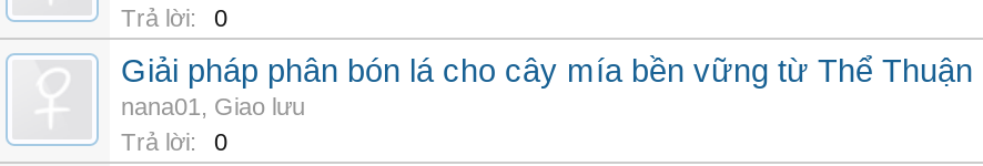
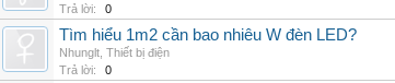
[121,53,973,120] Giải pháp phân bón lá cho cây mía bền vững từ Thể Thuận | nana01, Giao lưu -> [59,26,357,59] Tìm hiểu 1m2 cần bao nhiêu W đèn LED? | Nhunglt, Thiết bị điện

